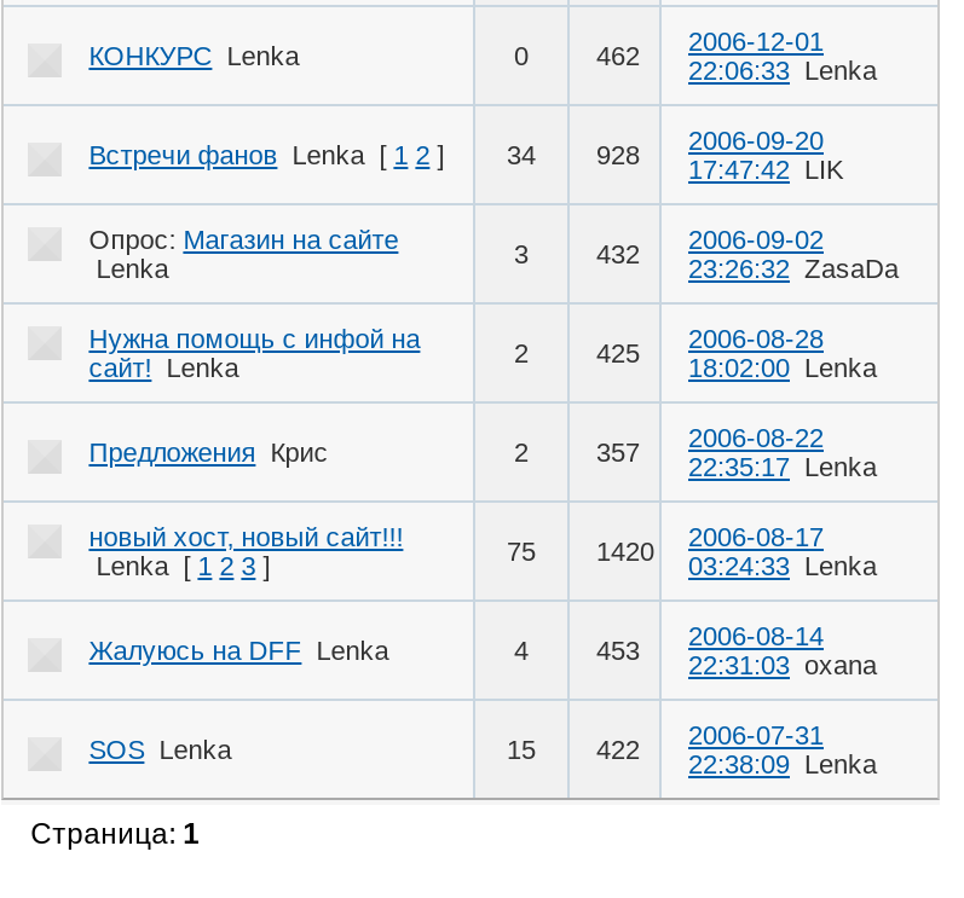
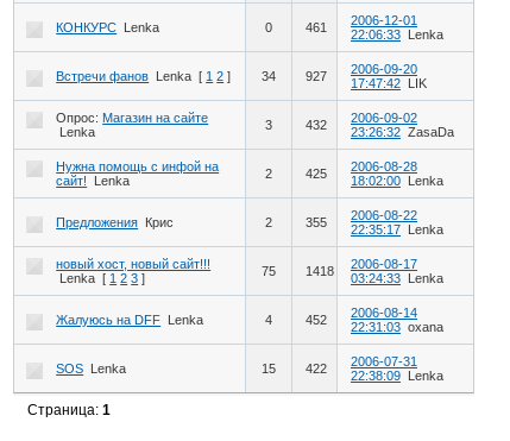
[596,27,877,85] 462 2006-12-01 22:06:33 Lenka -> [306,13,443,42] 461 2006-12-01 22:06:33 Lenka
[596,126,843,184] 928 2006-09-20 17:47:42 LIK -> [306,62,427,91] 927 2006-09-20 17:47:42 LIK
[596,424,877,482] 357 2006-08-22 22:35:17 Lenka -> [306,208,443,237] 355 2006-08-22 22:35:17 Lenka
[596,523,877,581] 1420 2006-08-17 03:24:33 Lenka -> [306,257,443,286] 1418 2006-08-17 03:24:33 Lenka
[596,622,877,680] 453 2006-08-14 22:31:03 oxana -> [306,306,443,334] 452 2006-08-14 22:31:03 oxana

